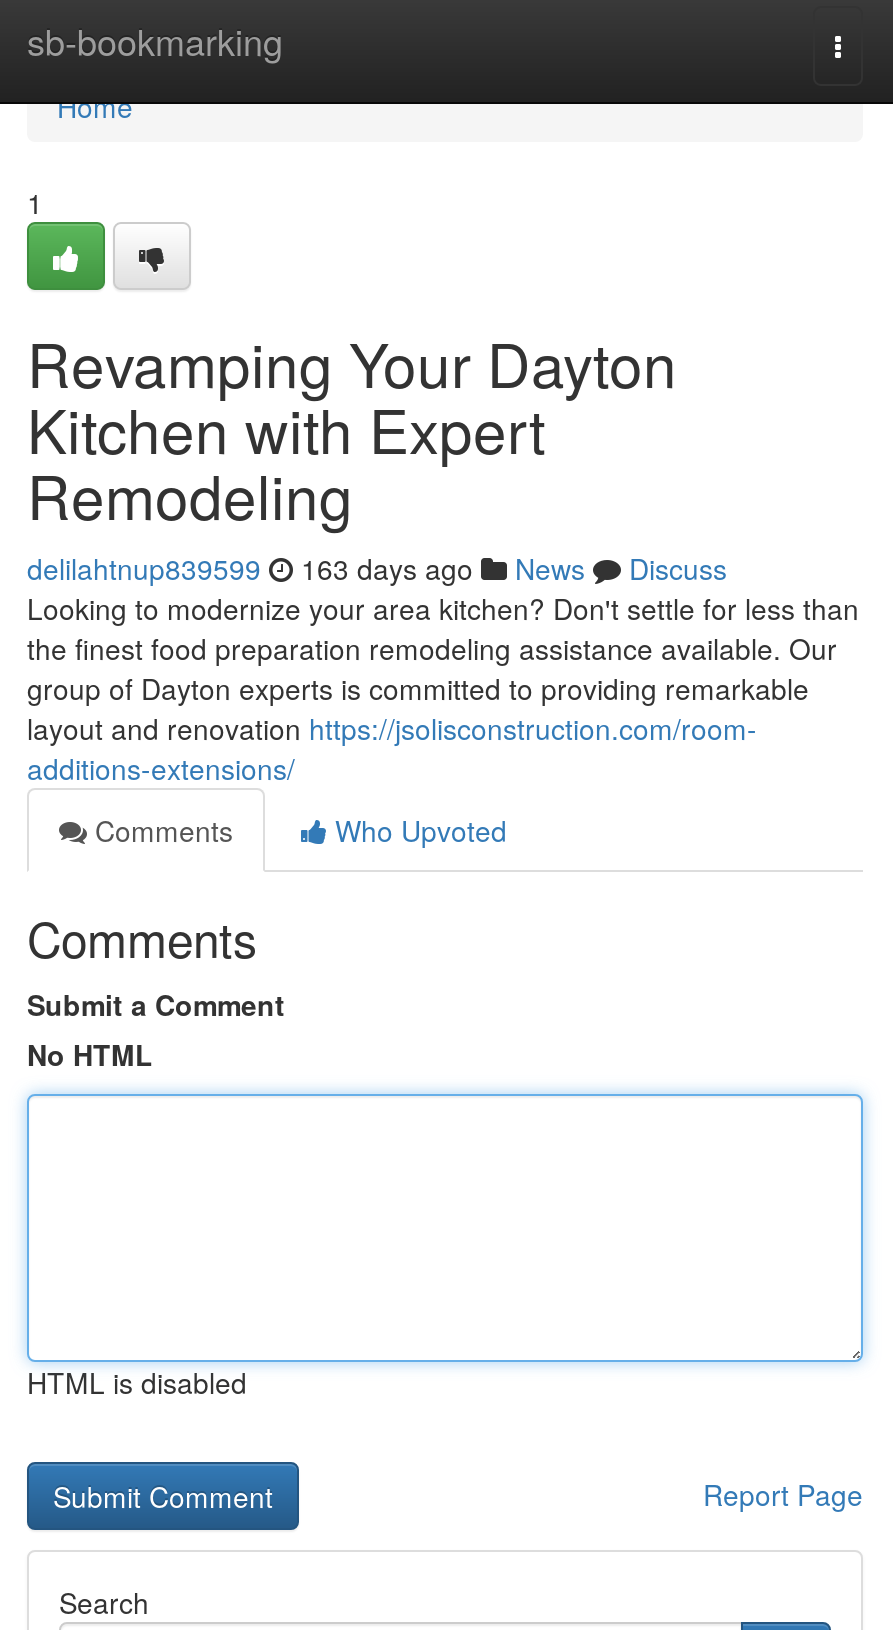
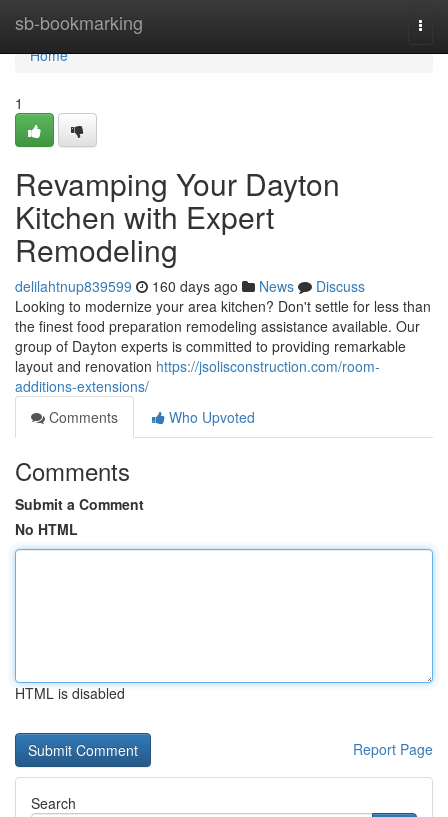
[27,548,727,588] delilahtnup839599 163 days ago News Discuss -> [15,276,365,296] delilahtnup839599 160 days ago News Discuss

